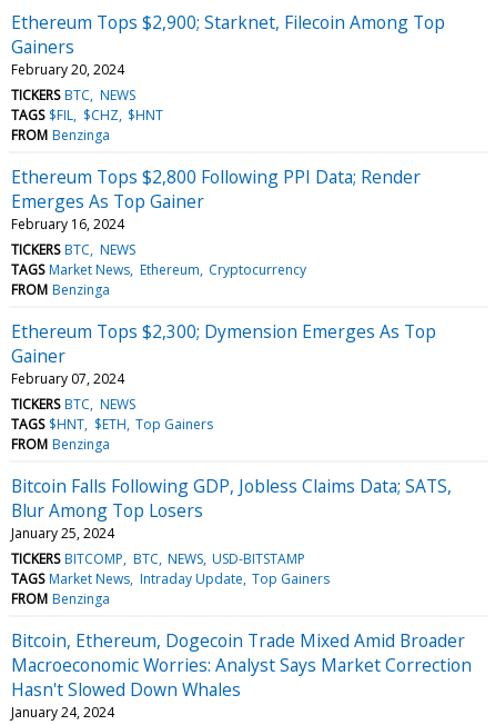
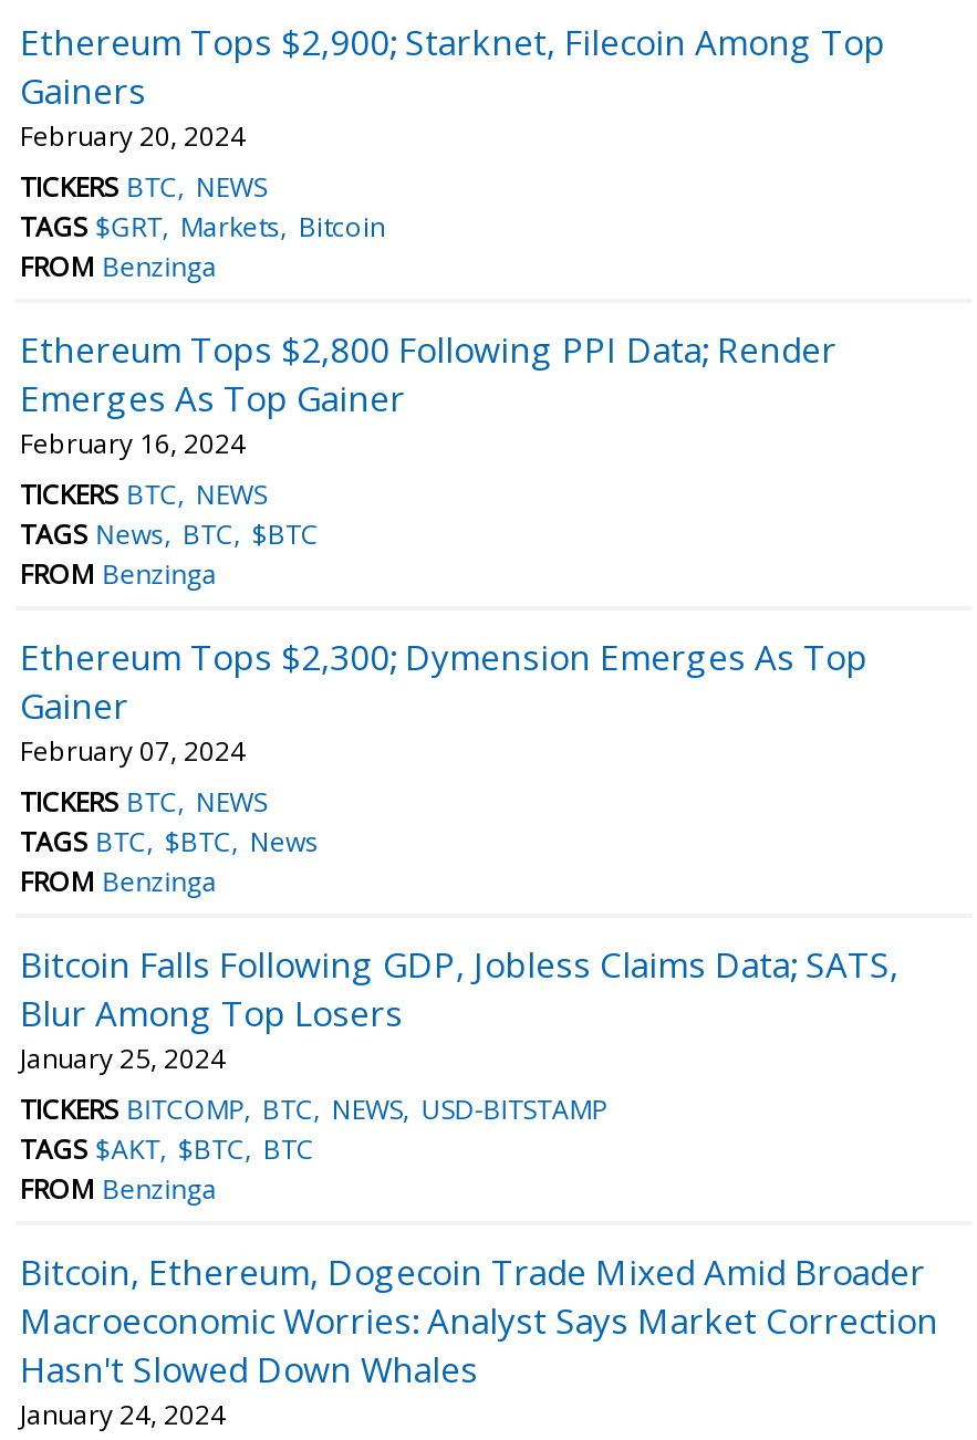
[11,106,163,124] TAGS $FIL $CHZ $HNT -> [20,208,385,245] TAGS $GRT Markets Bitcoin
[11,260,306,279] TAGS Market News Ethereum Cryptocurrency -> [20,515,318,553] TAGS News BTC $BTC
[11,415,213,434] TAGS $HNT $ETH Top Gainers -> [20,823,318,860] TAGS BTC $BTC News
[11,569,330,588] TAGS Market News Intraday Update Top Gainers -> [20,1130,314,1168] TAGS $AKT $BTC BTC

